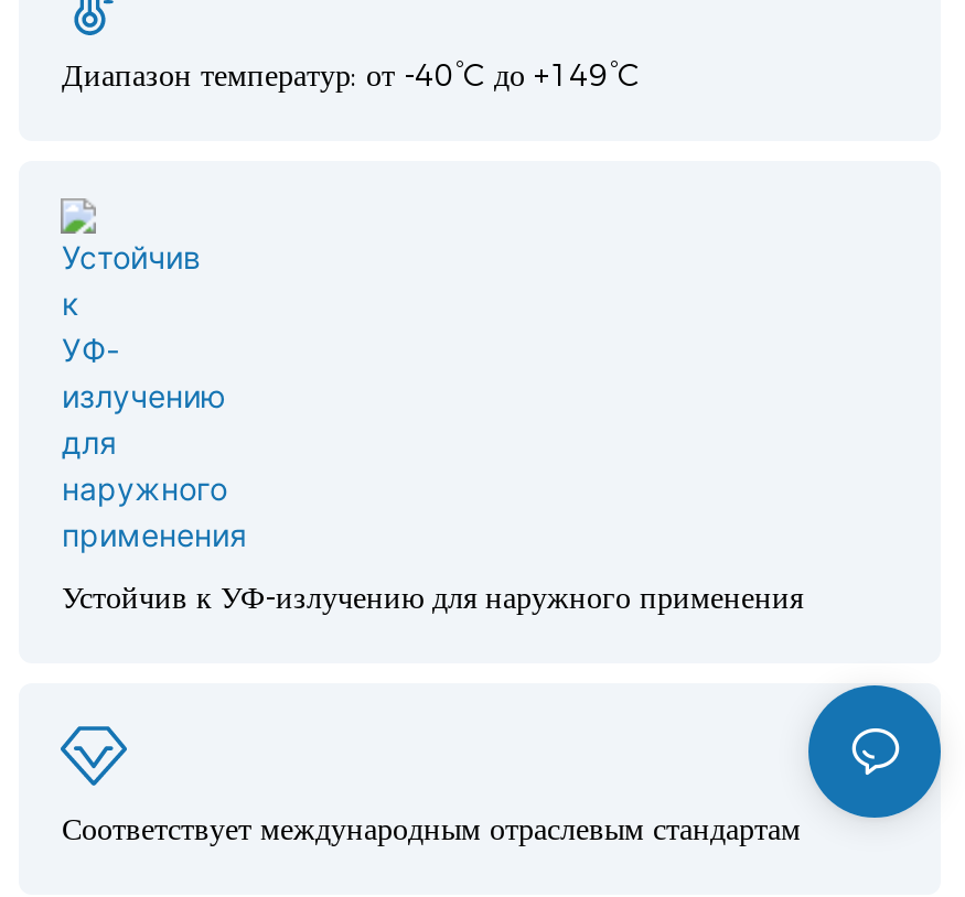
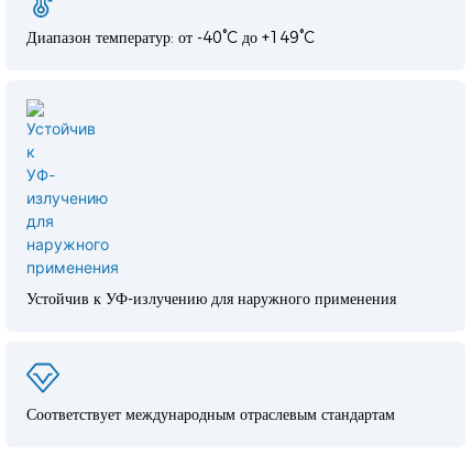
[804,683,945,822] [image] -> none

